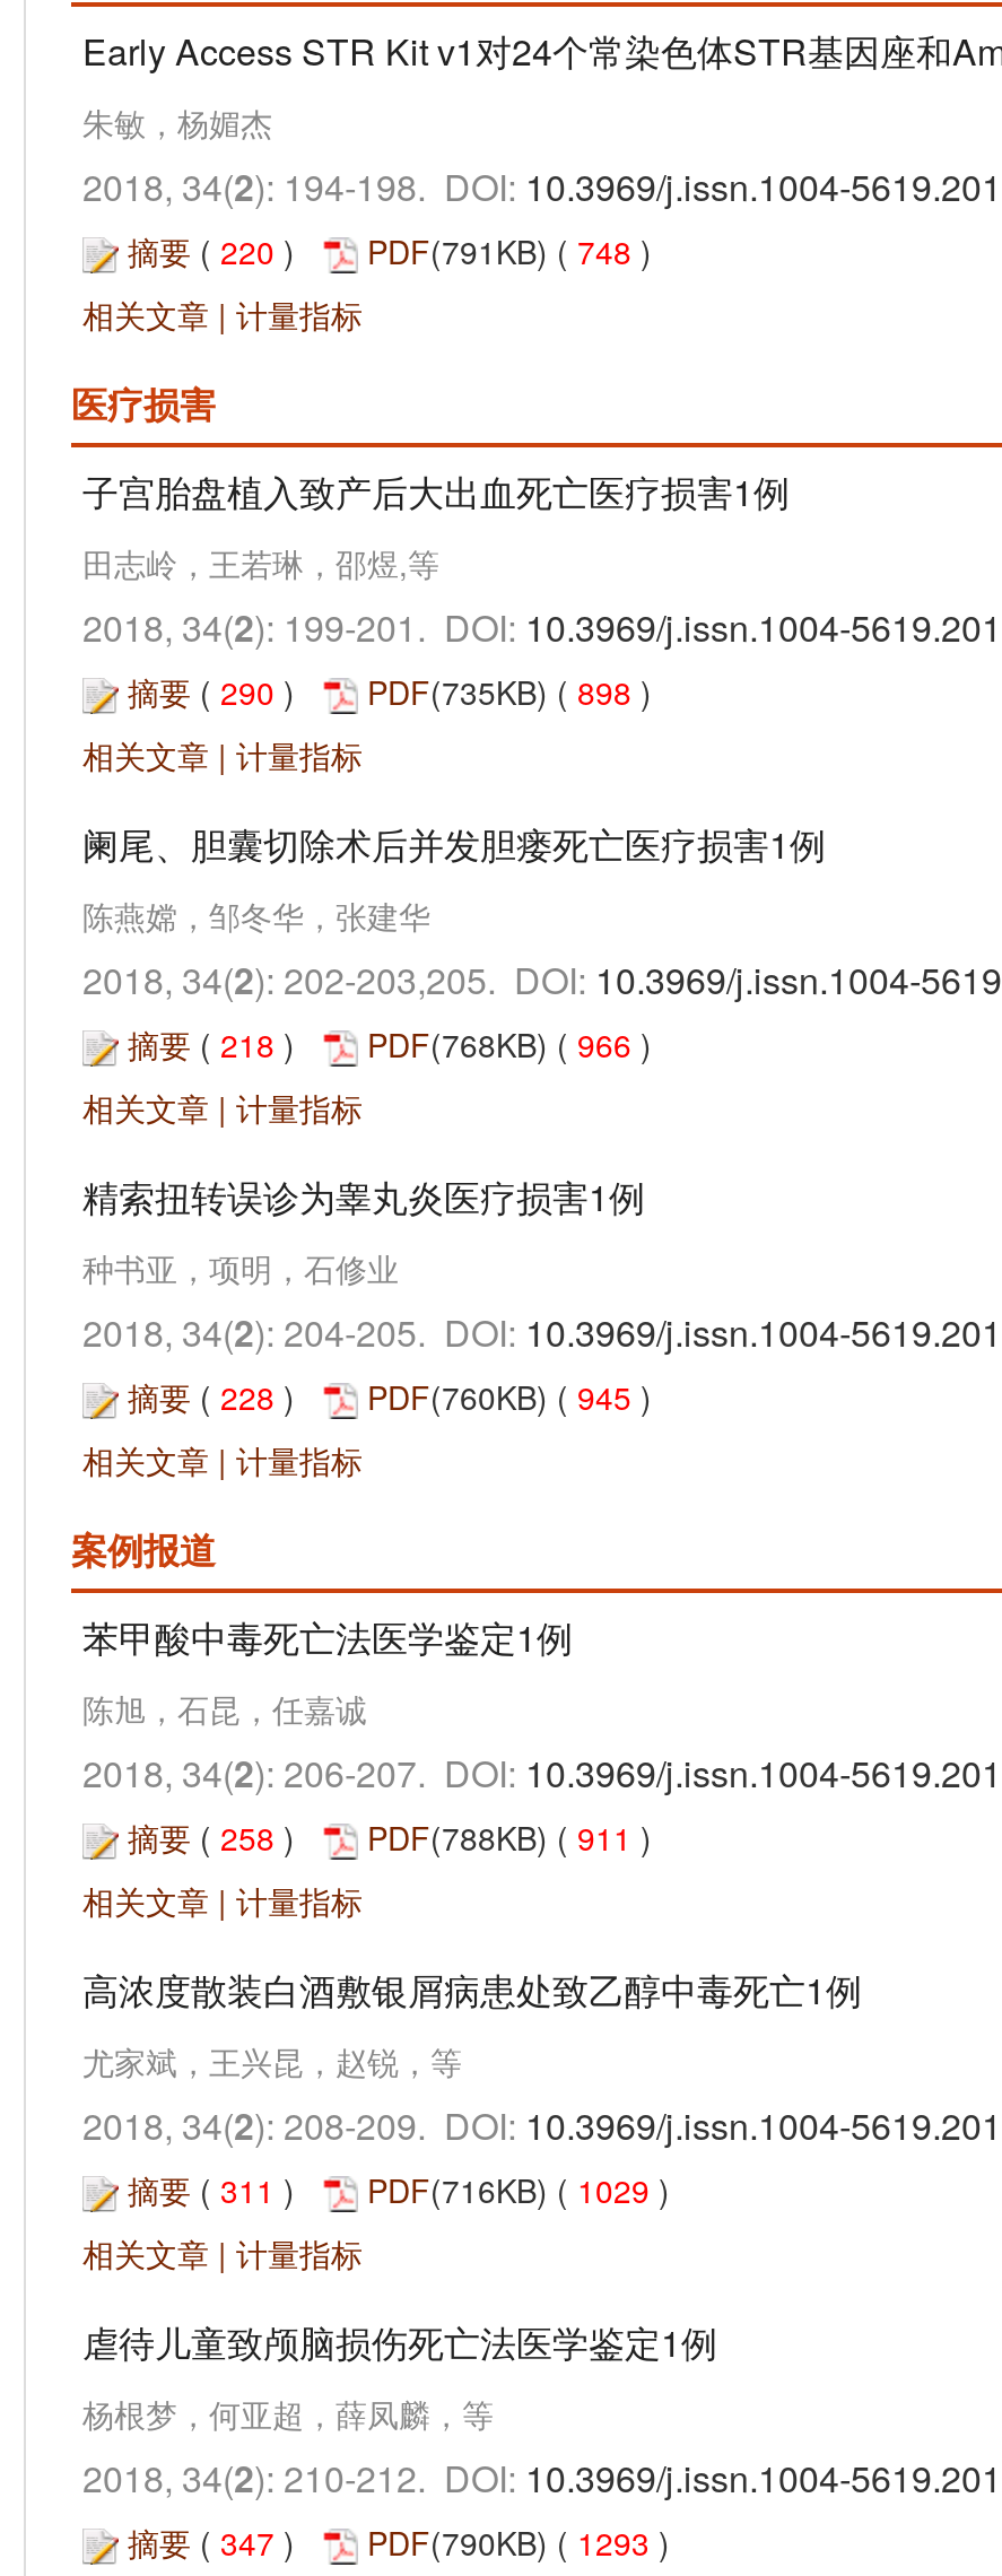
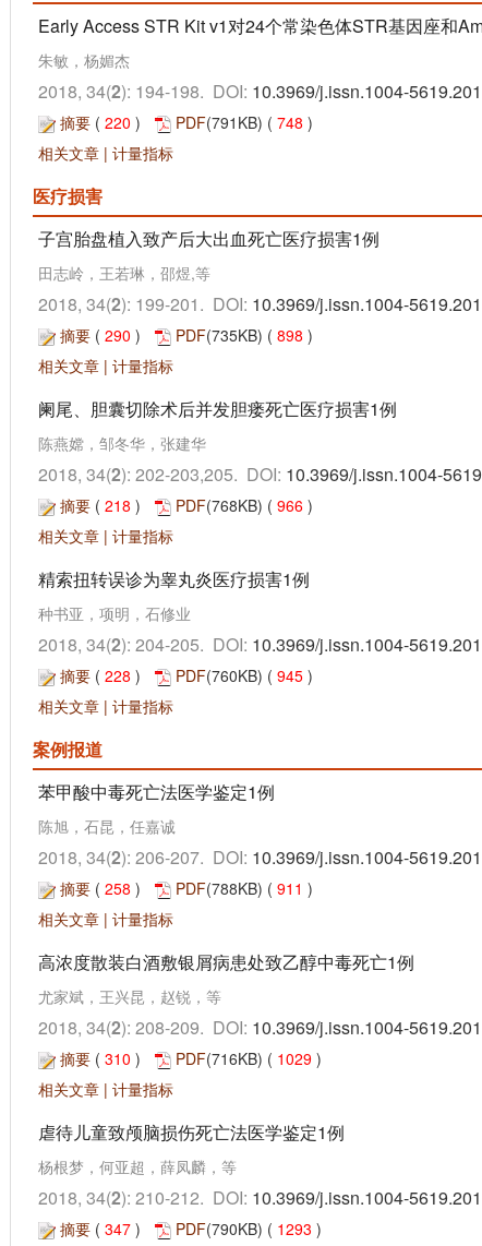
[128,2167,688,2212] 摘要(311) PDF(716KB) (1029) -> [60,1047,330,1069] 摘要(310) PDF(716KB) (1029)

